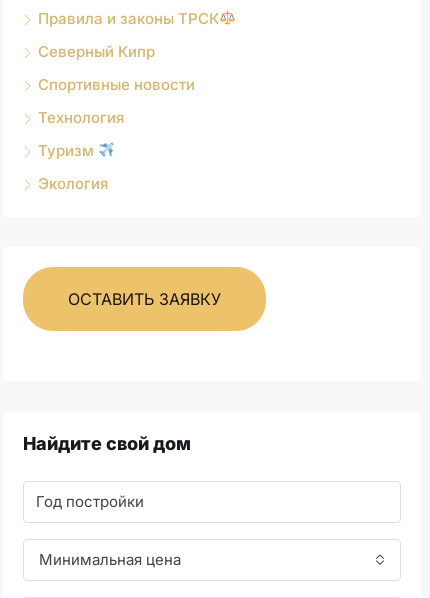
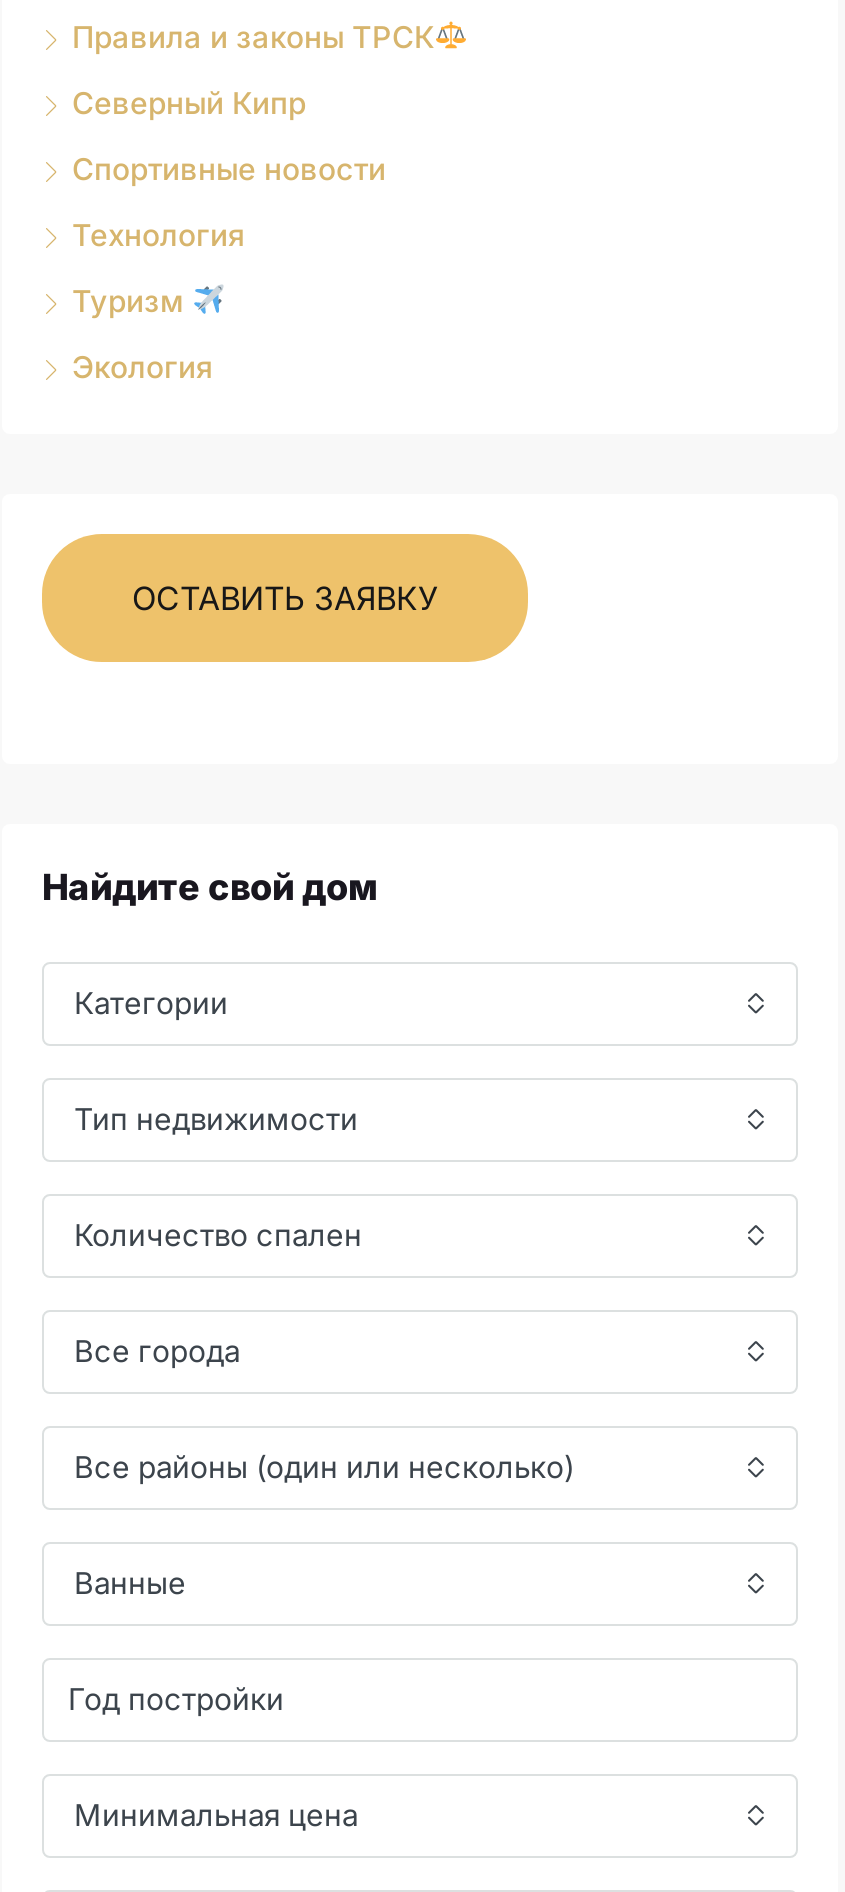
none -> [74,984,574,1602] Категории | Тип недвижимости | Количество спален | Все города | Все районы (один или несколько) | Ванные

